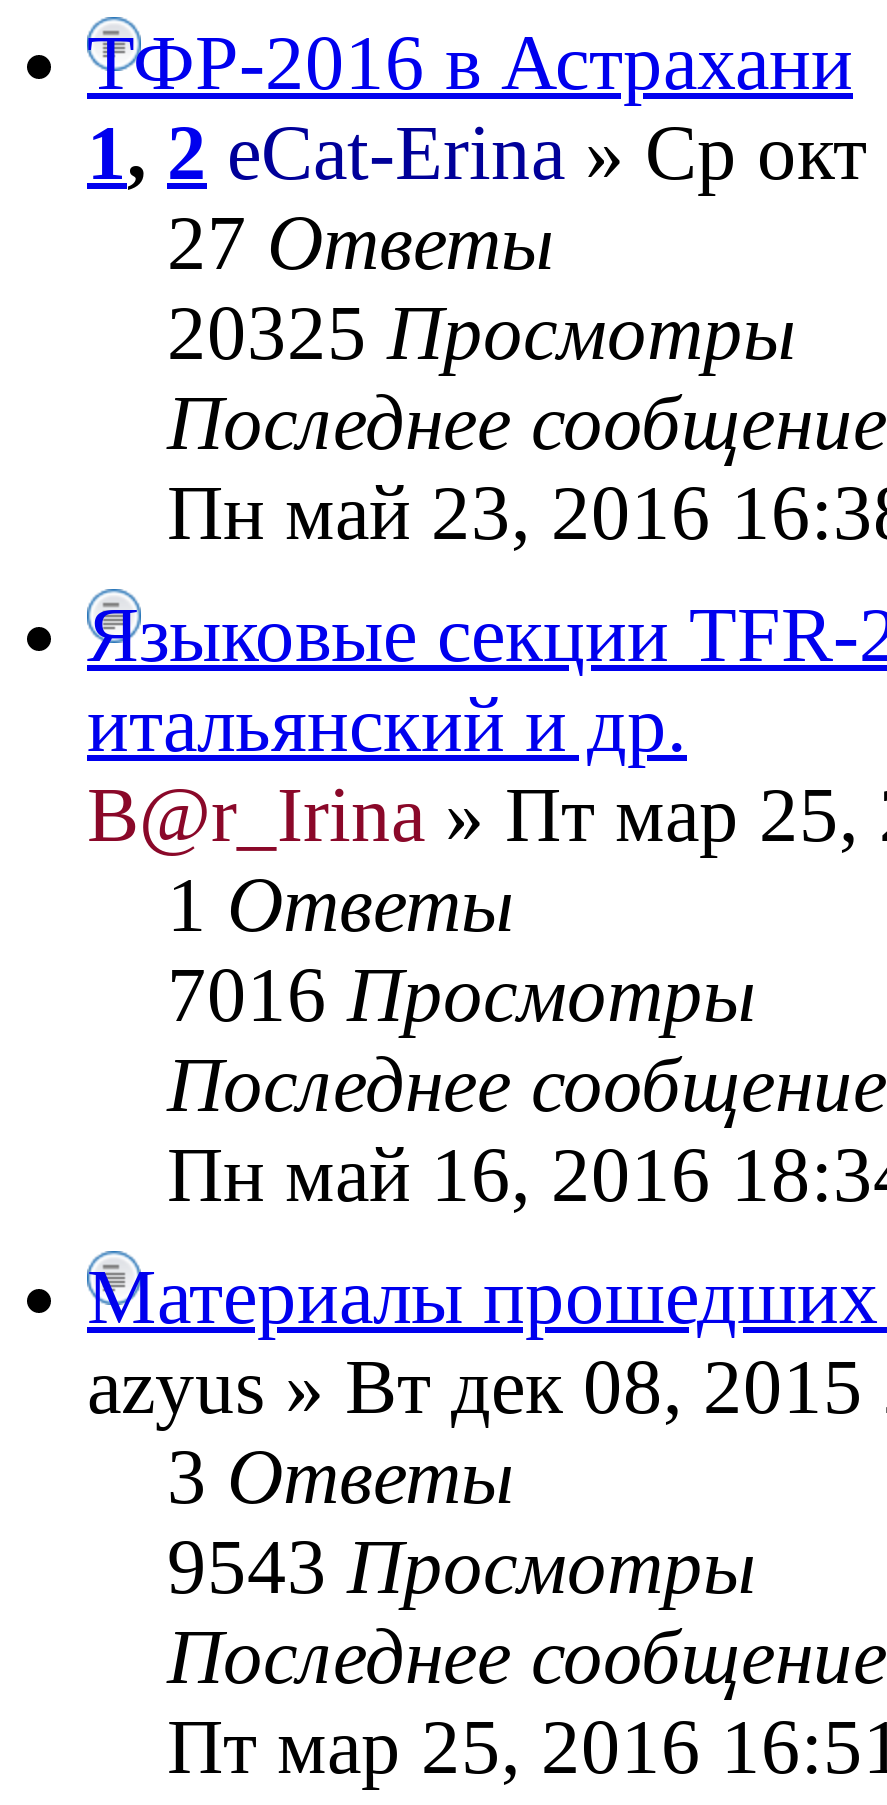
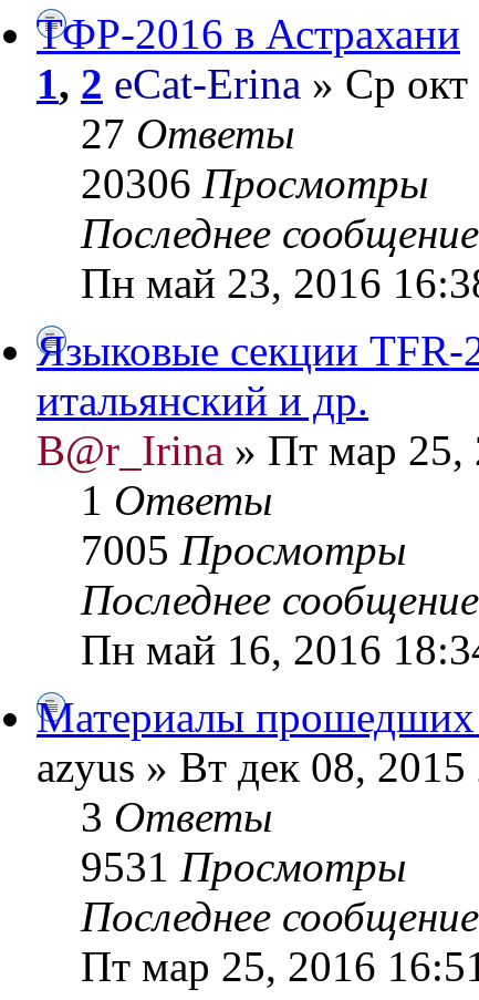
[167,289,795,375] 20325 Просмотры -> [81,159,428,207] 20306 Просмотры
[167,951,755,1037] 7016 Просмотры -> [81,526,406,573] 7005 Просмотры
[167,1523,755,1609] 9543 Просмотры -> [81,843,406,890] 9531 Просмотры

